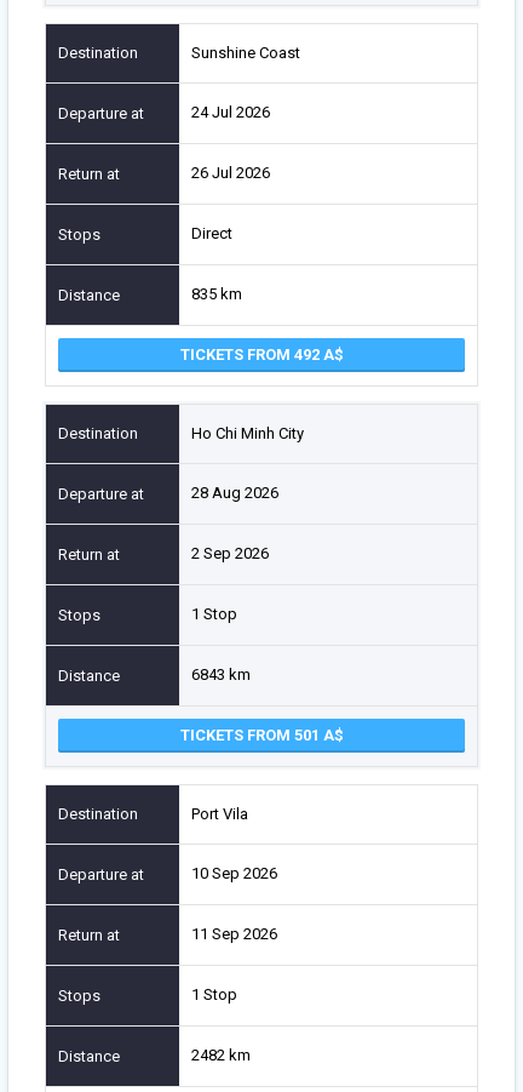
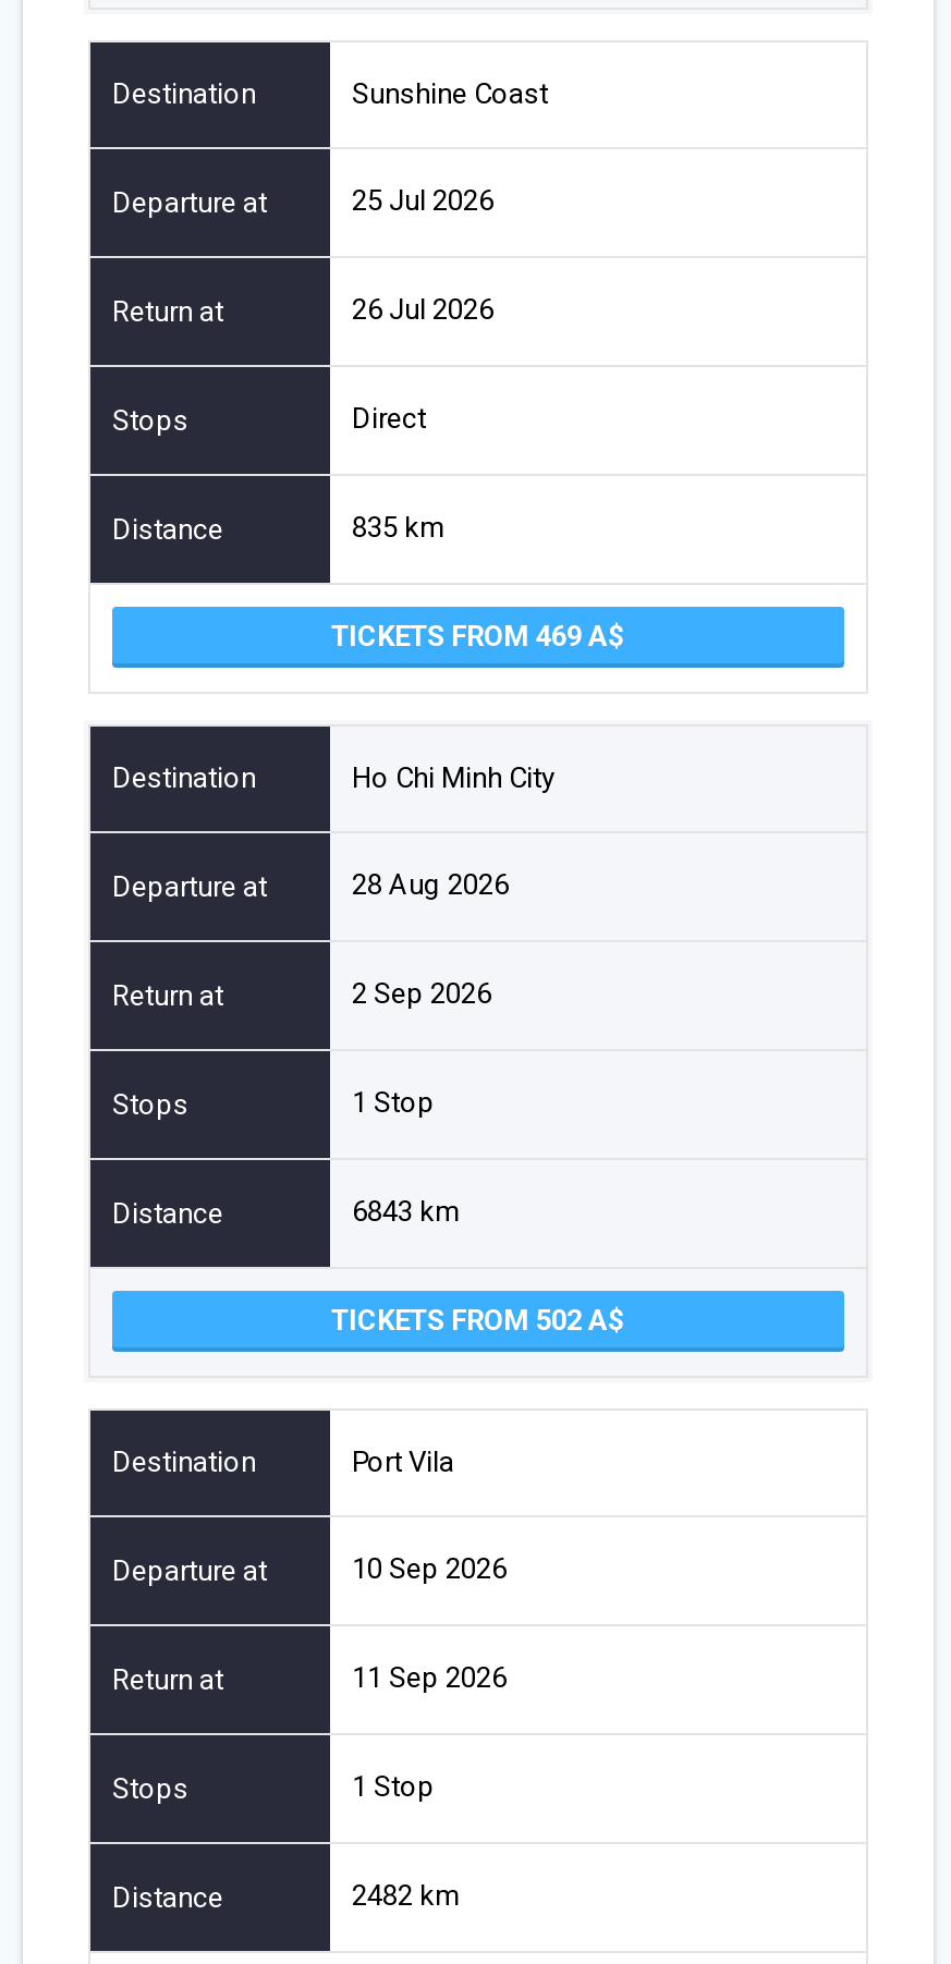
[191,103,270,121] 24 Jul 2026 -> [352,185,493,217] 25 Jul 2026
[180,346,323,364] TICKETS FROM 492 -> [331,620,588,653] TICKETS FROM 469
[180,726,323,744] TICKETS FROM 501 -> [331,1304,588,1337] TICKETS FROM 502

